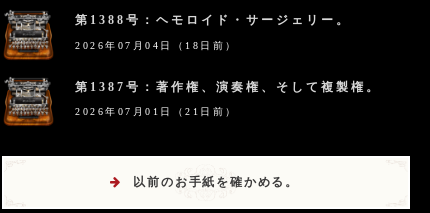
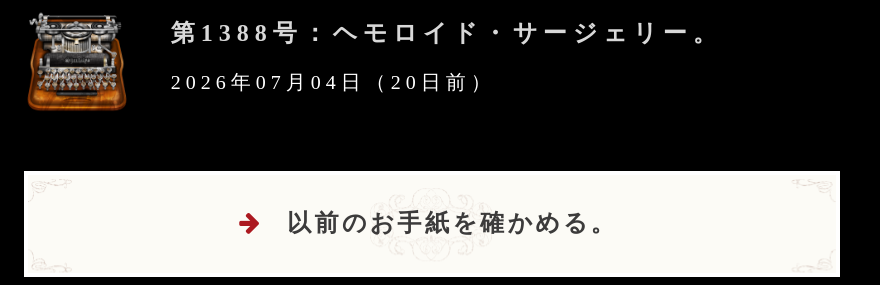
[75,40,381,117] 2026年07月04日（18日前） | 第1387号：著作権、演奏権、そして複製権。 | 2026年07月01日（21日前） -> [171,71,496,93] 2026年07月04日（20日前）

